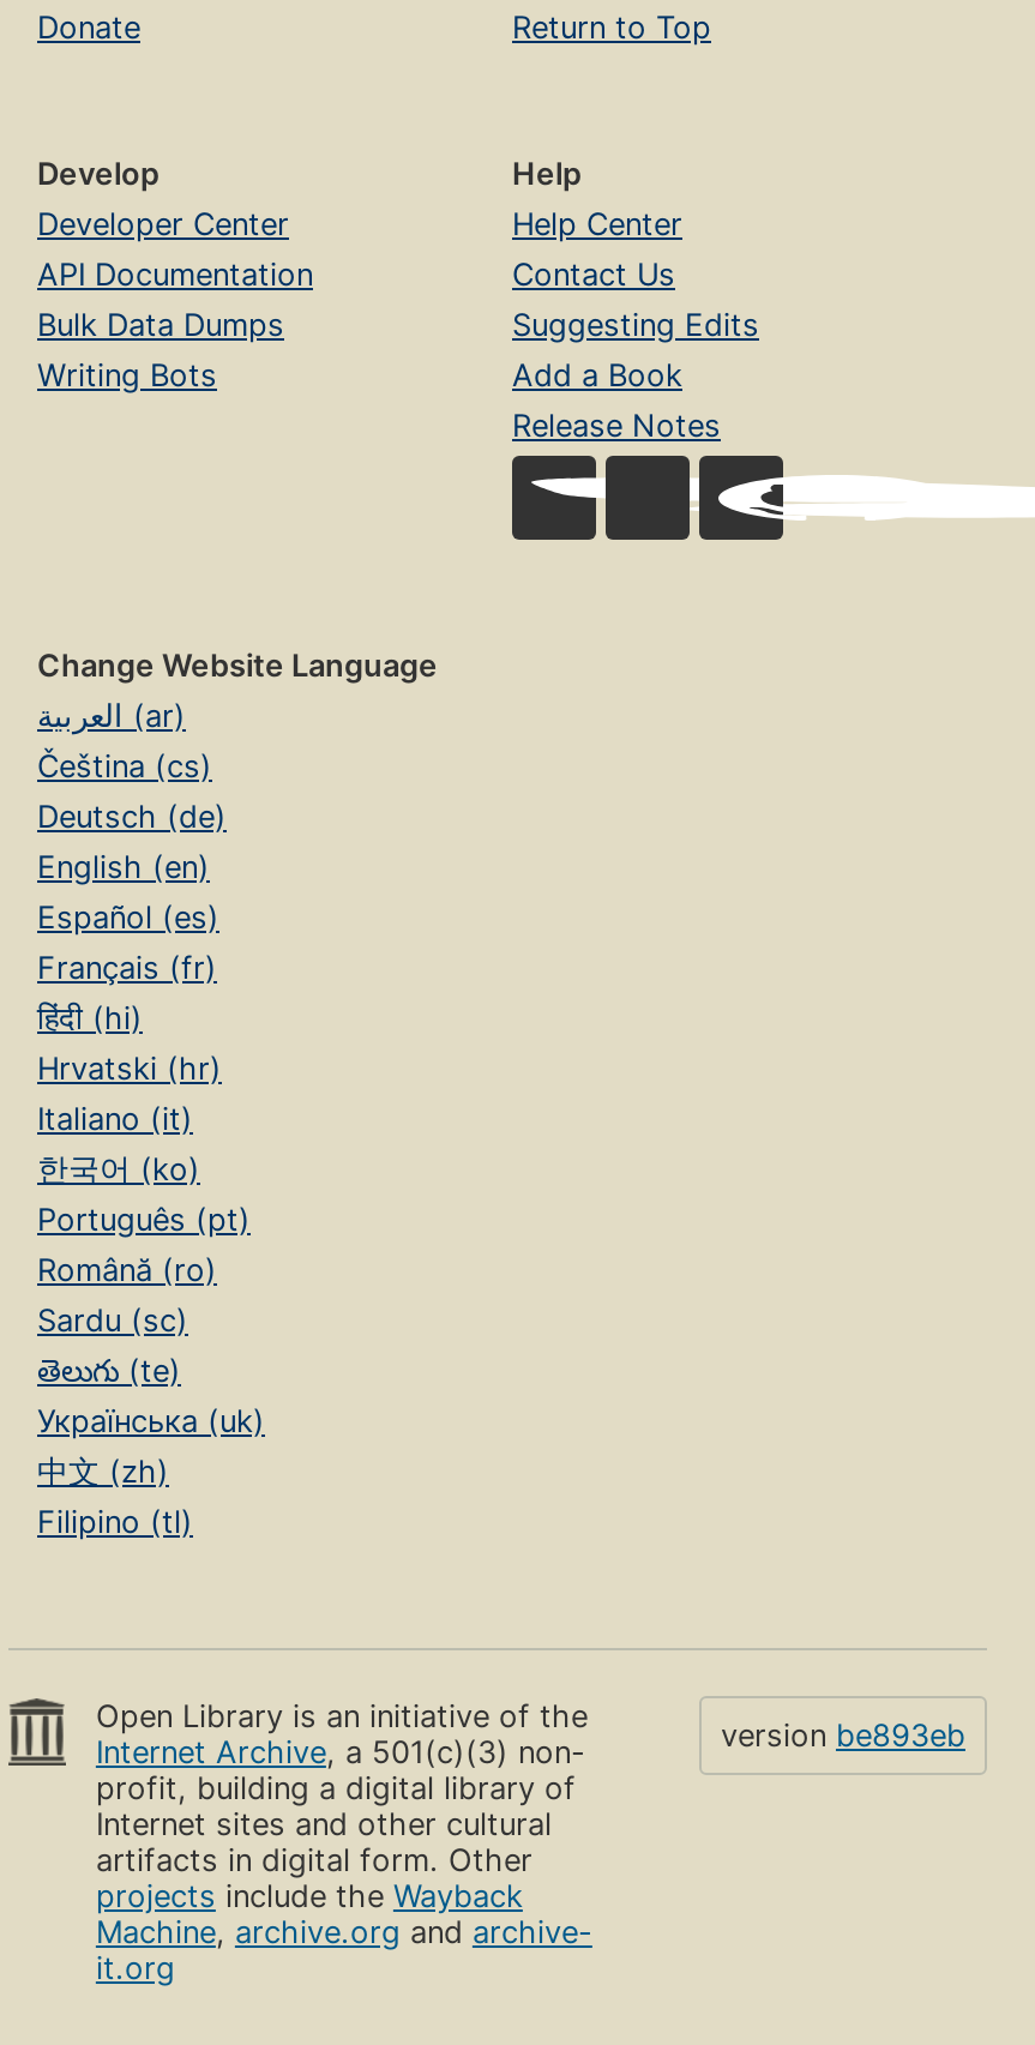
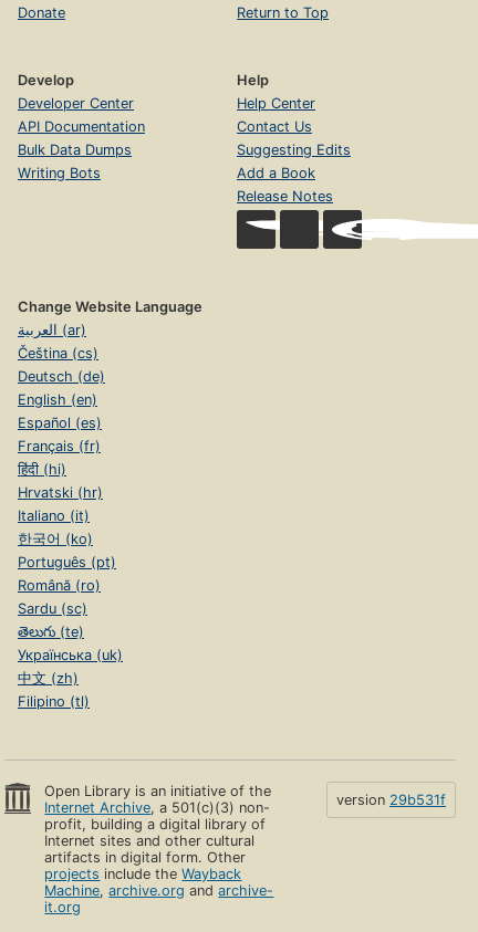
[721,1719,965,1755] version be893eb -> [336,792,446,809] version 29b531f

